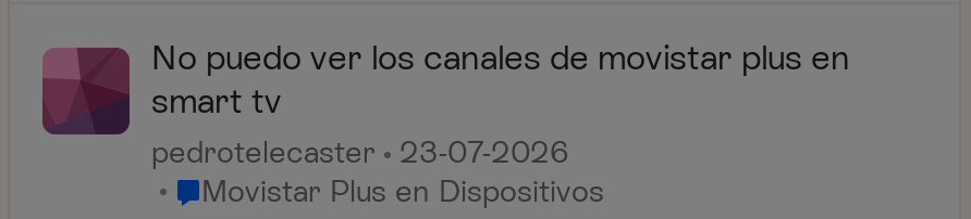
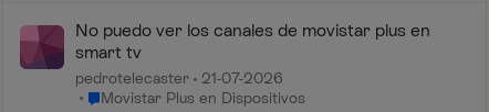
[151,134,569,171] pedrotelecaster 23-07-2026 -> [75,69,283,88] pedrotelecaster 21-07-2026

